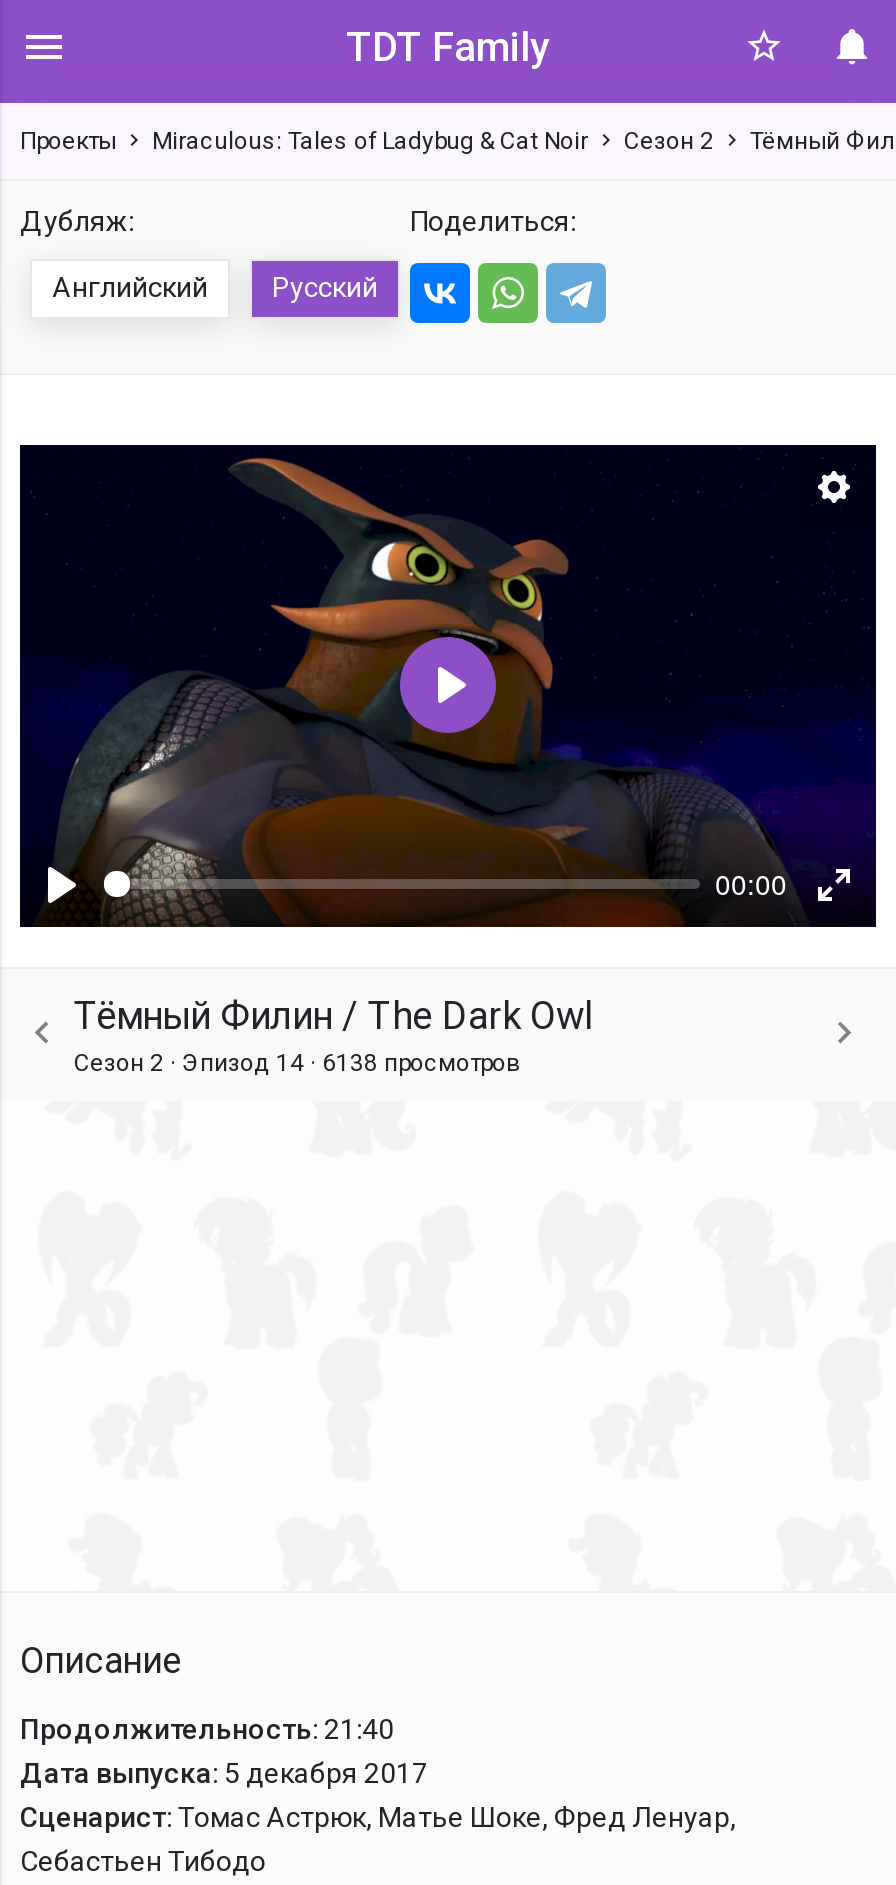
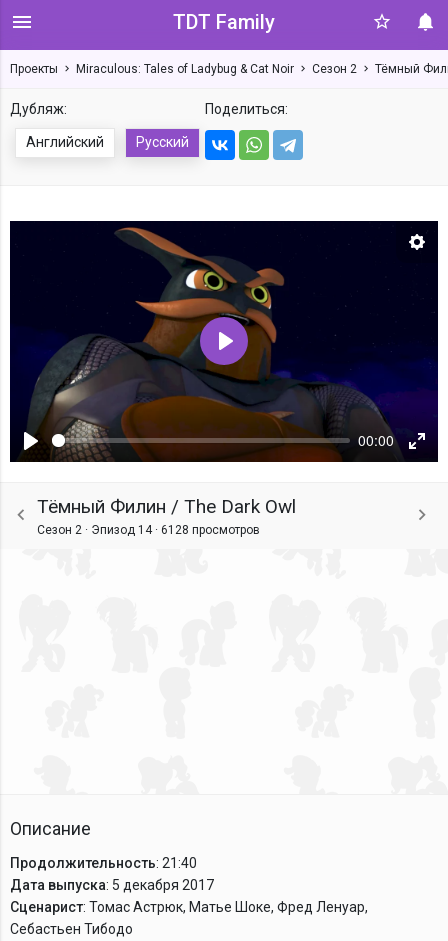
[74,1048,520,1076] Сезон 2 · Эпизод 14 · 6138 просмотров -> [37,522,260,536] Сезон 2 · Эпизод 14 · 6128 просмотров

